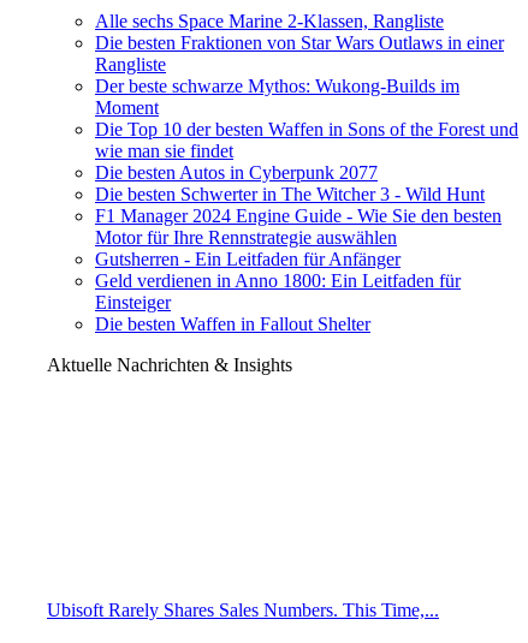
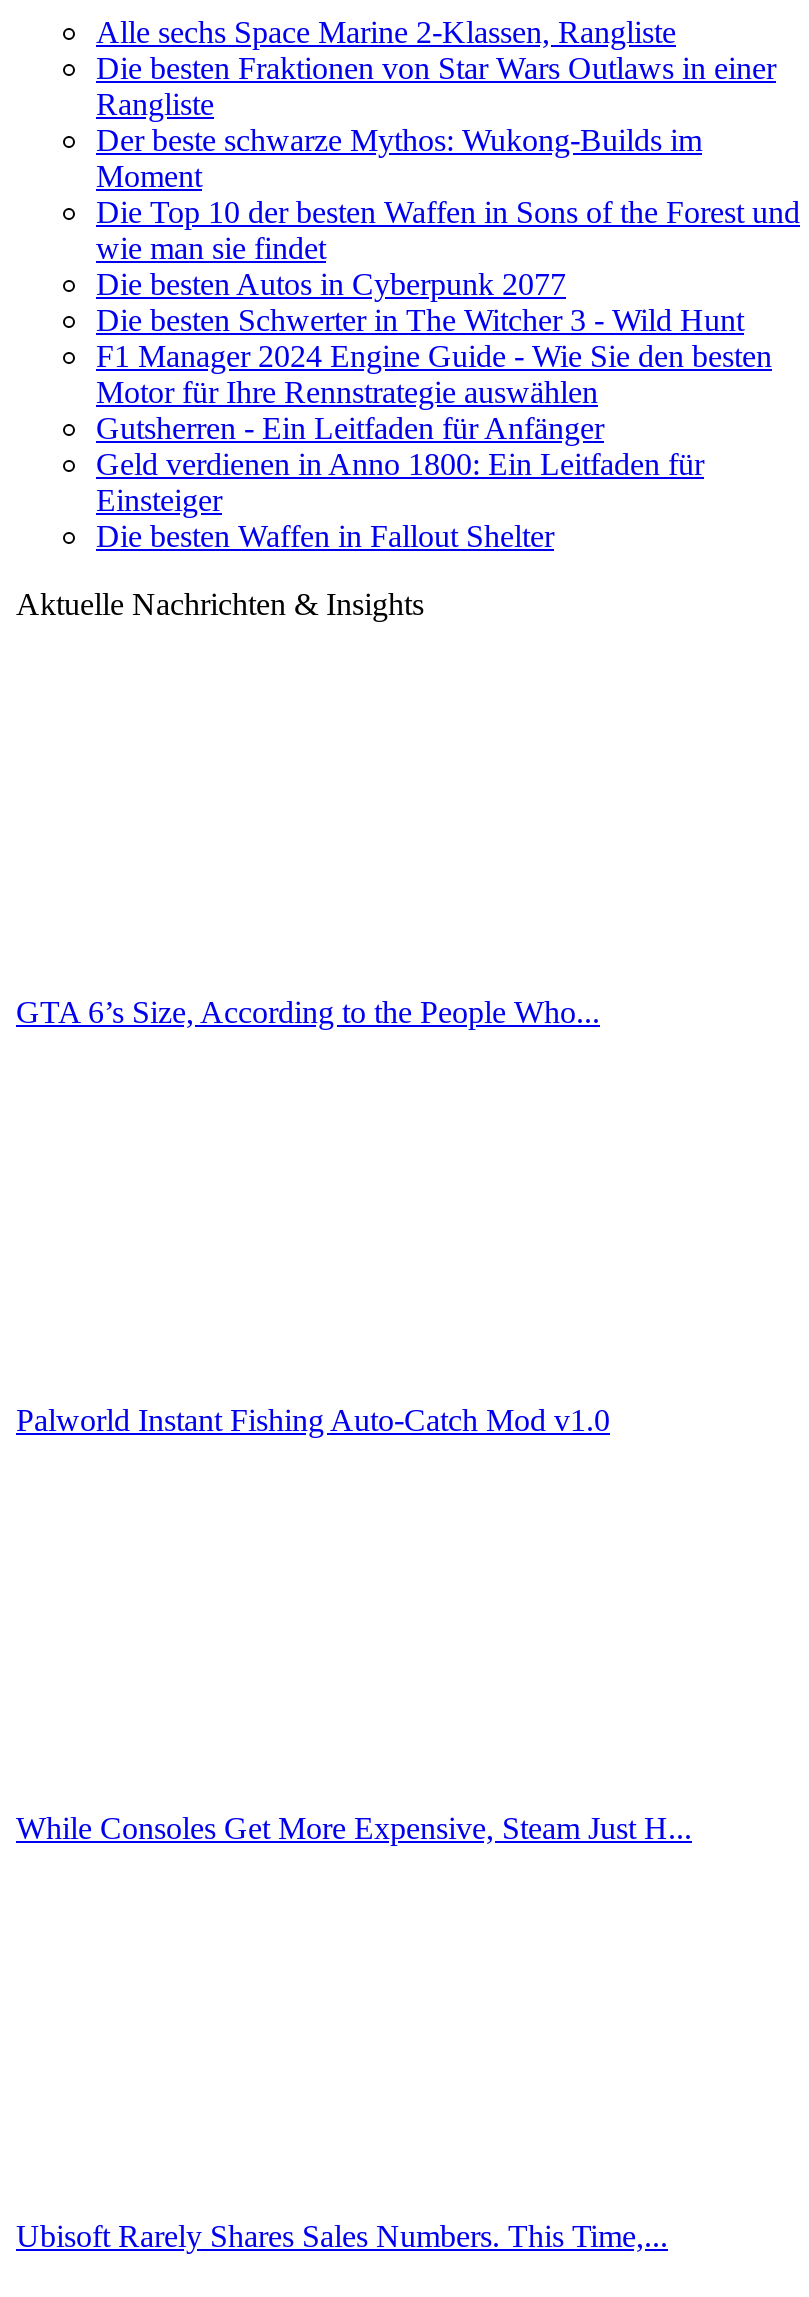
none -> [16,995,600,1029] GTA 6’s Size, According to the People Who...
none -> [16,1403,610,1437] Palworld Instant Fishing Auto-Catch Mod v1.0
none -> [16,1811,692,1845] While Consoles Get More Expensive, Steam Just H...

